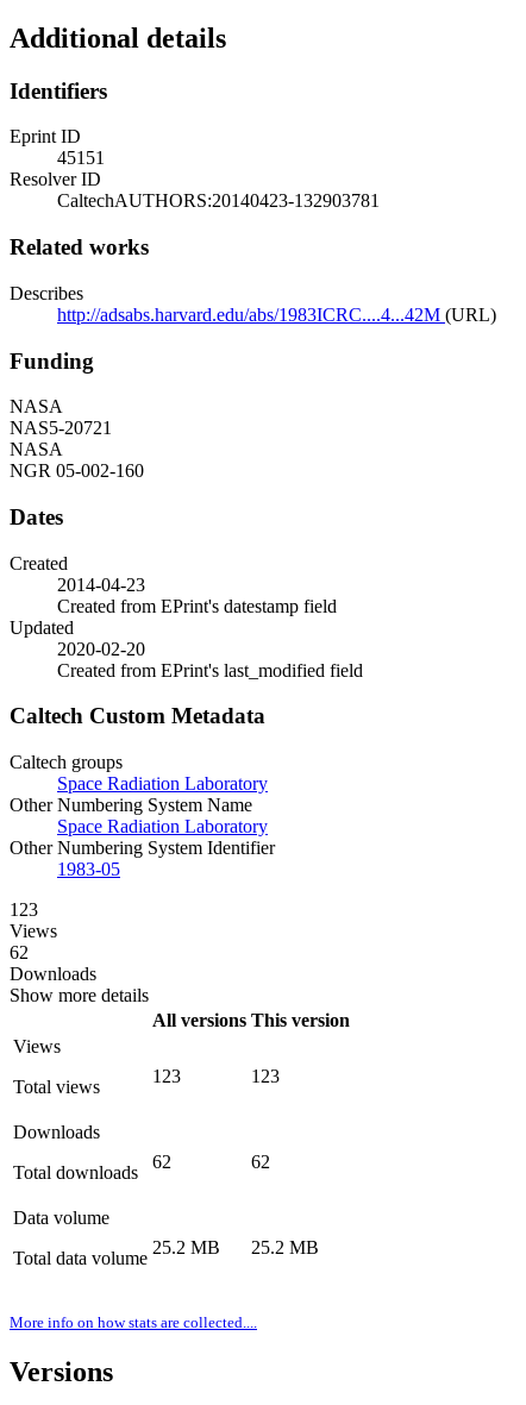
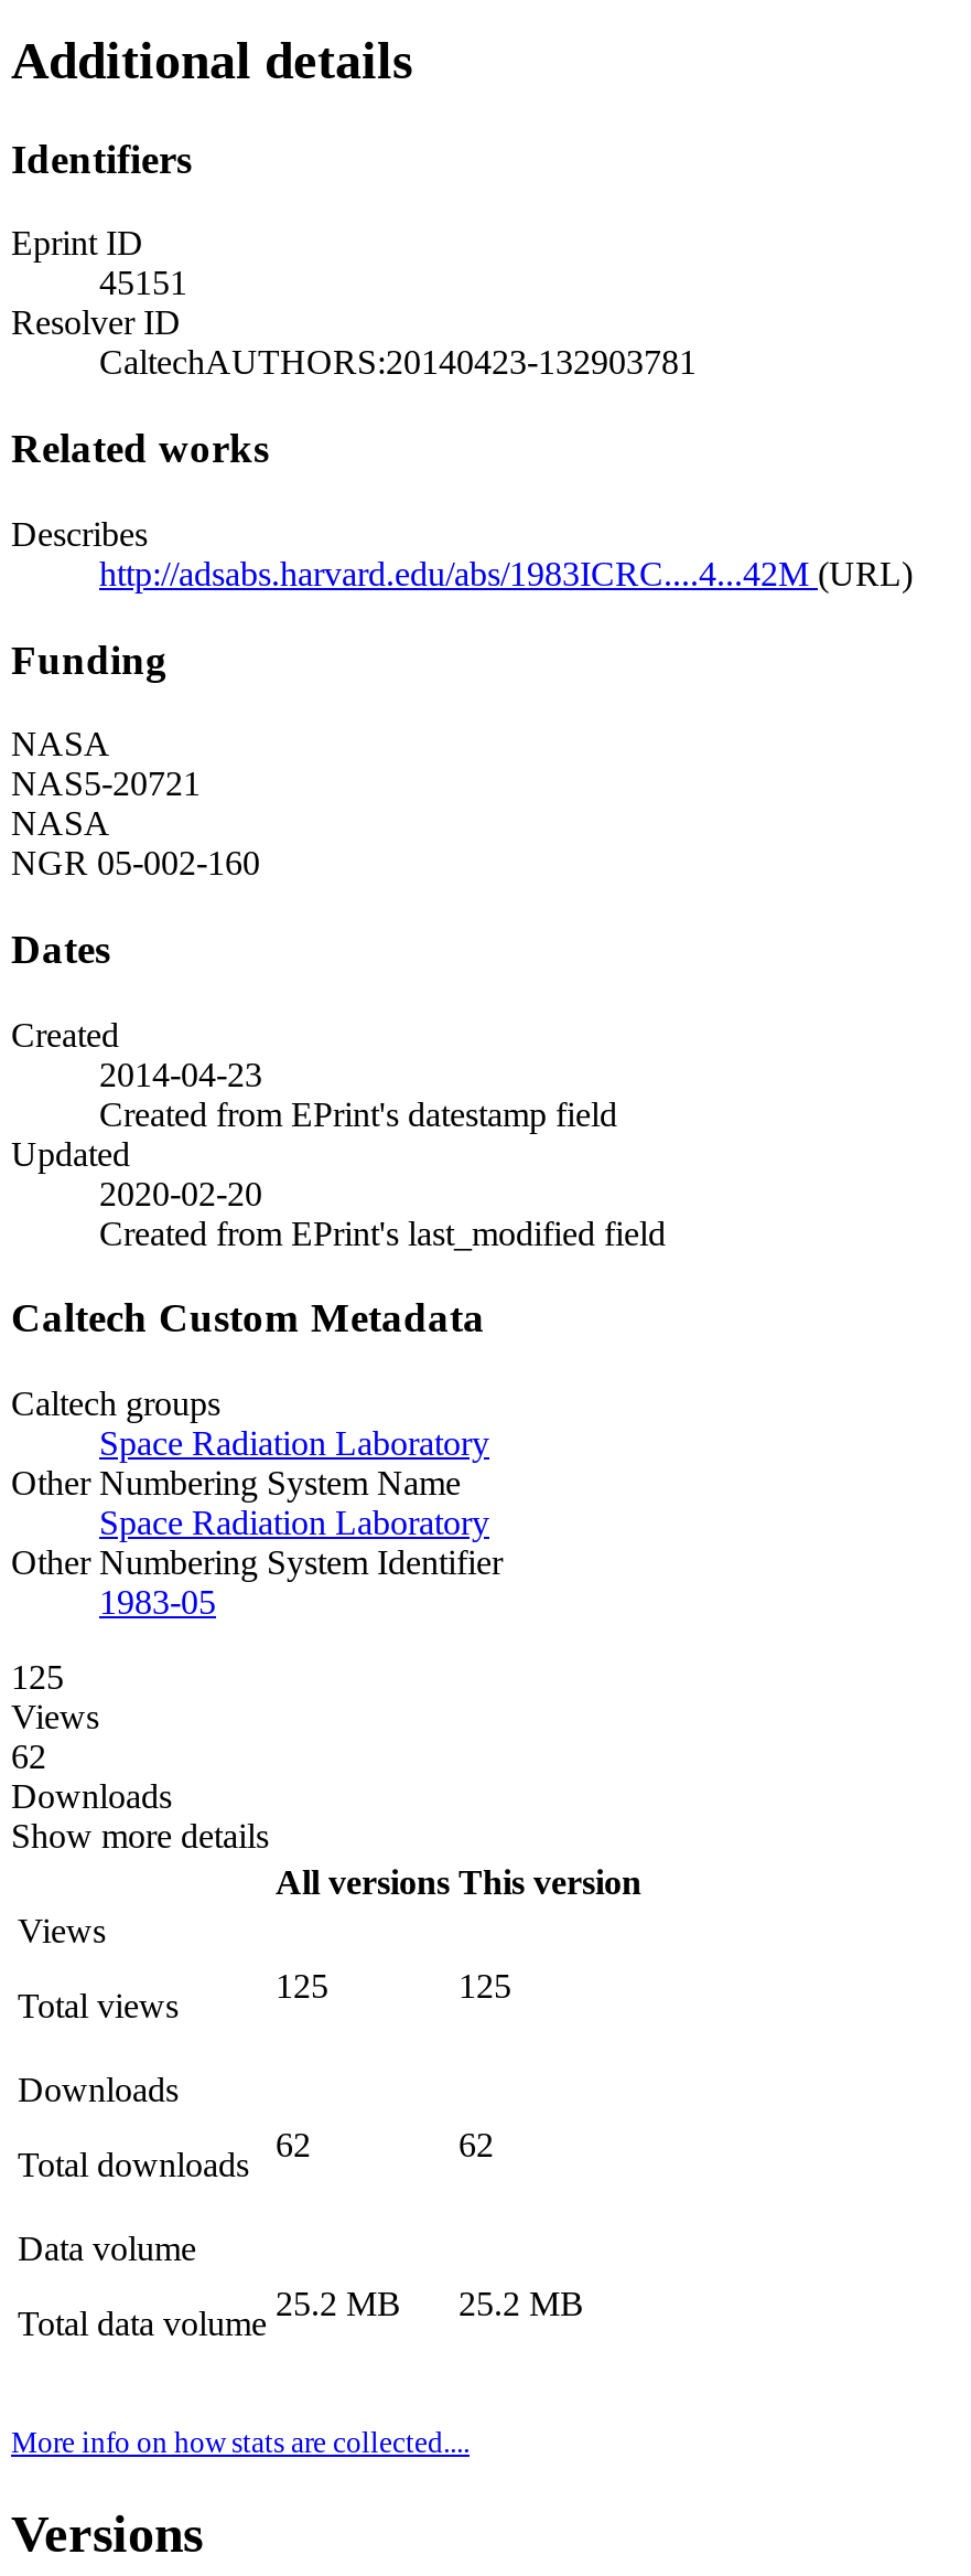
[10,900,38,920] 123 -> [11,1658,64,1696] 125
[152,1066,181,1086] 123 -> [276,1967,328,2005] 125
[251,1066,280,1086] 123 -> [458,1967,511,2005] 125

